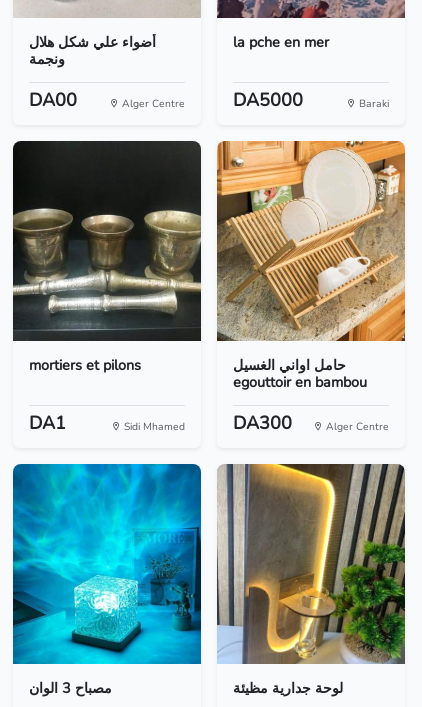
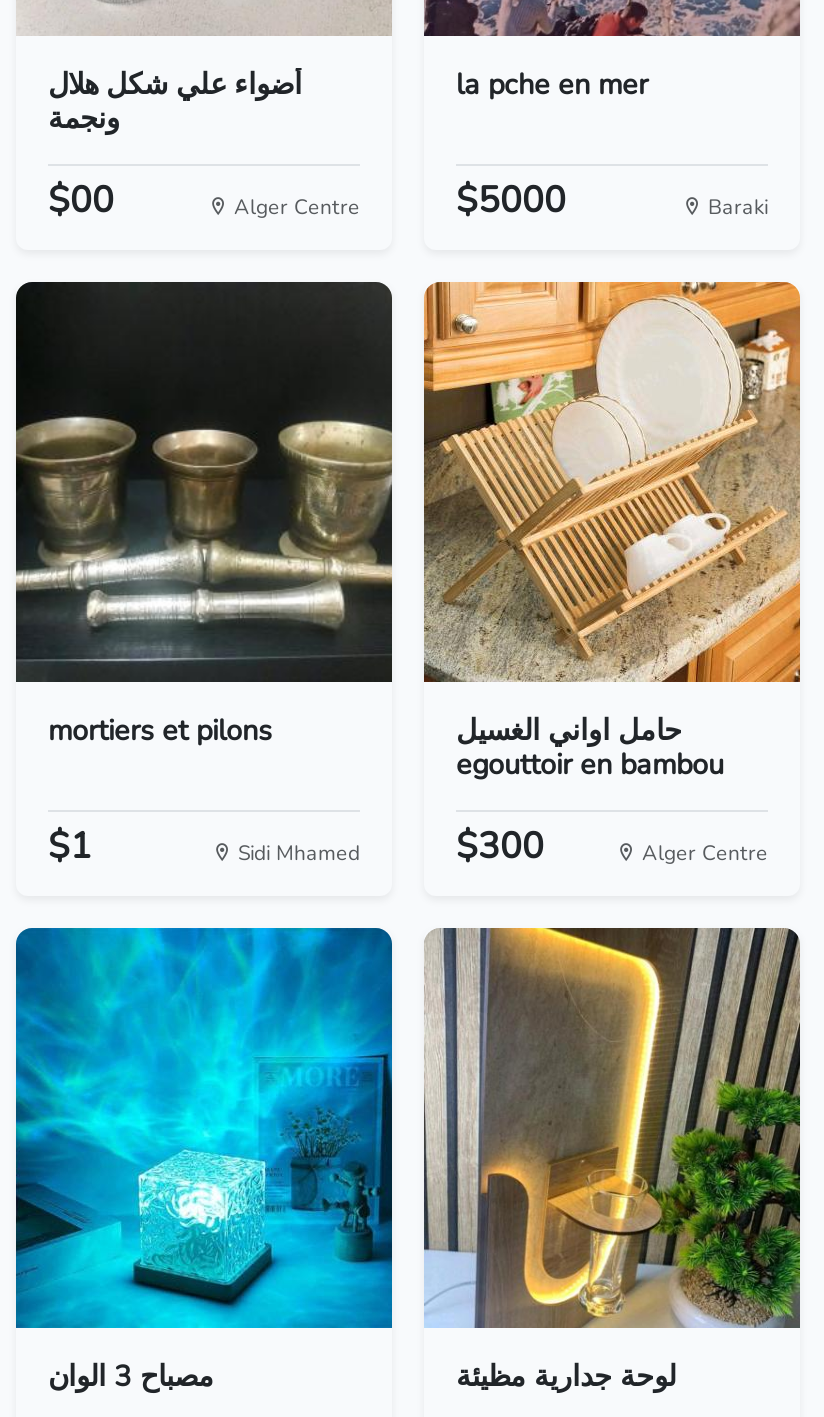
[29,88,77,112] DA00 -> [48,176,114,224] $00
[233,88,303,112] DA5000 -> [456,176,566,224] $5000
[29,411,66,435] DA1 -> [48,822,92,870] $1
[233,411,292,435] DA300 -> [456,822,544,870] $300

